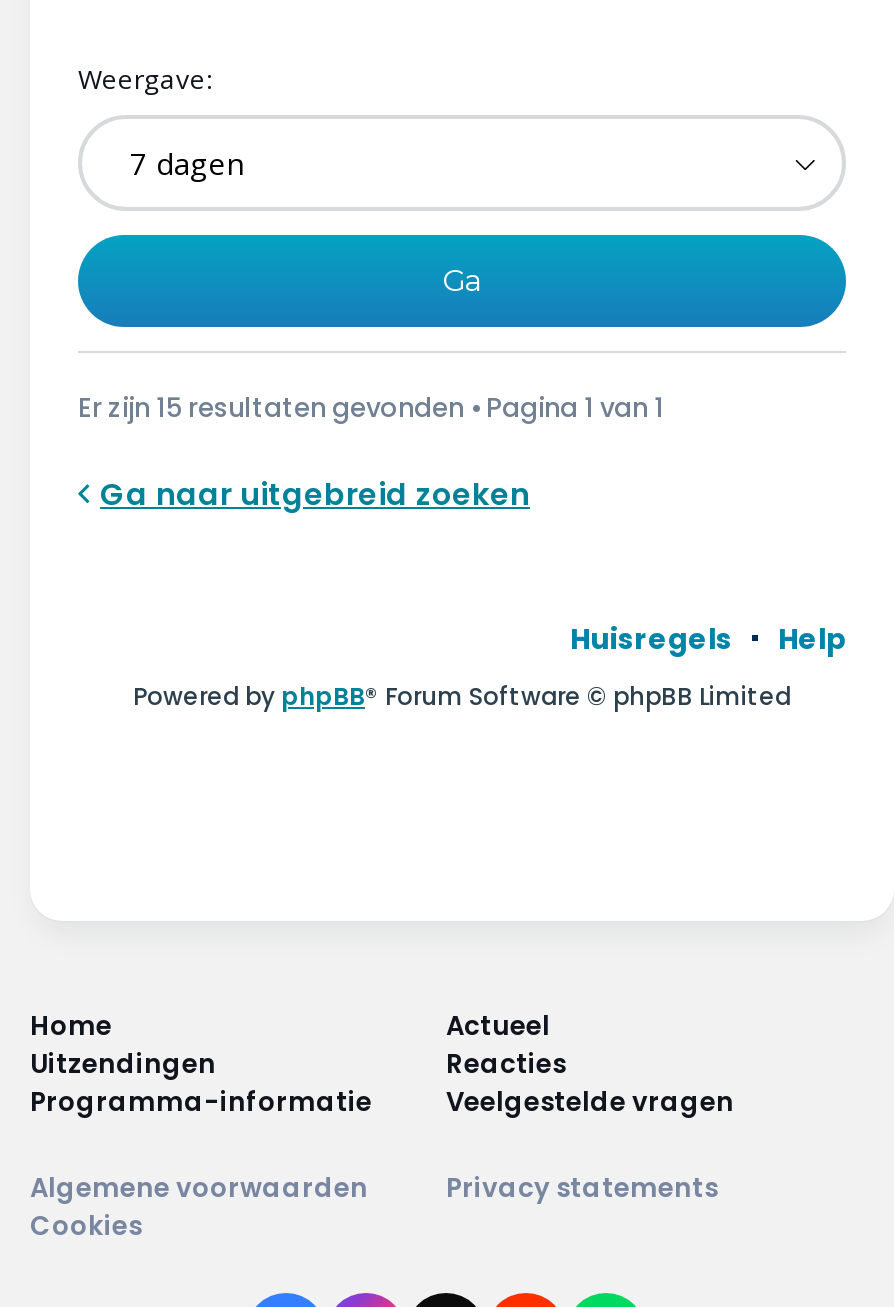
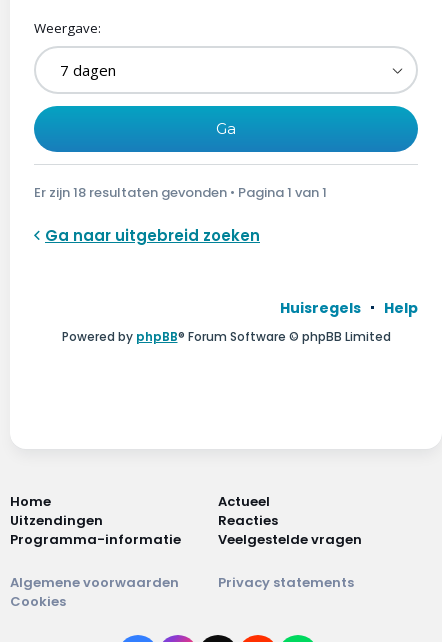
[78,389,664,427] Er zijn 15 resultaten gevonden • Pagina 1 van 1 -> [34,183,327,202] Er zijn 18 resultaten gevonden • Pagina 1 van 1

